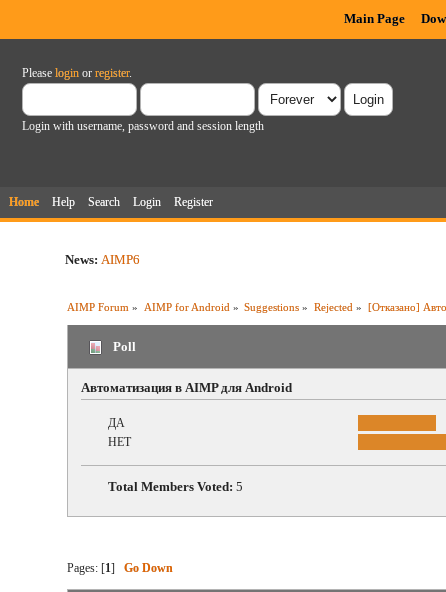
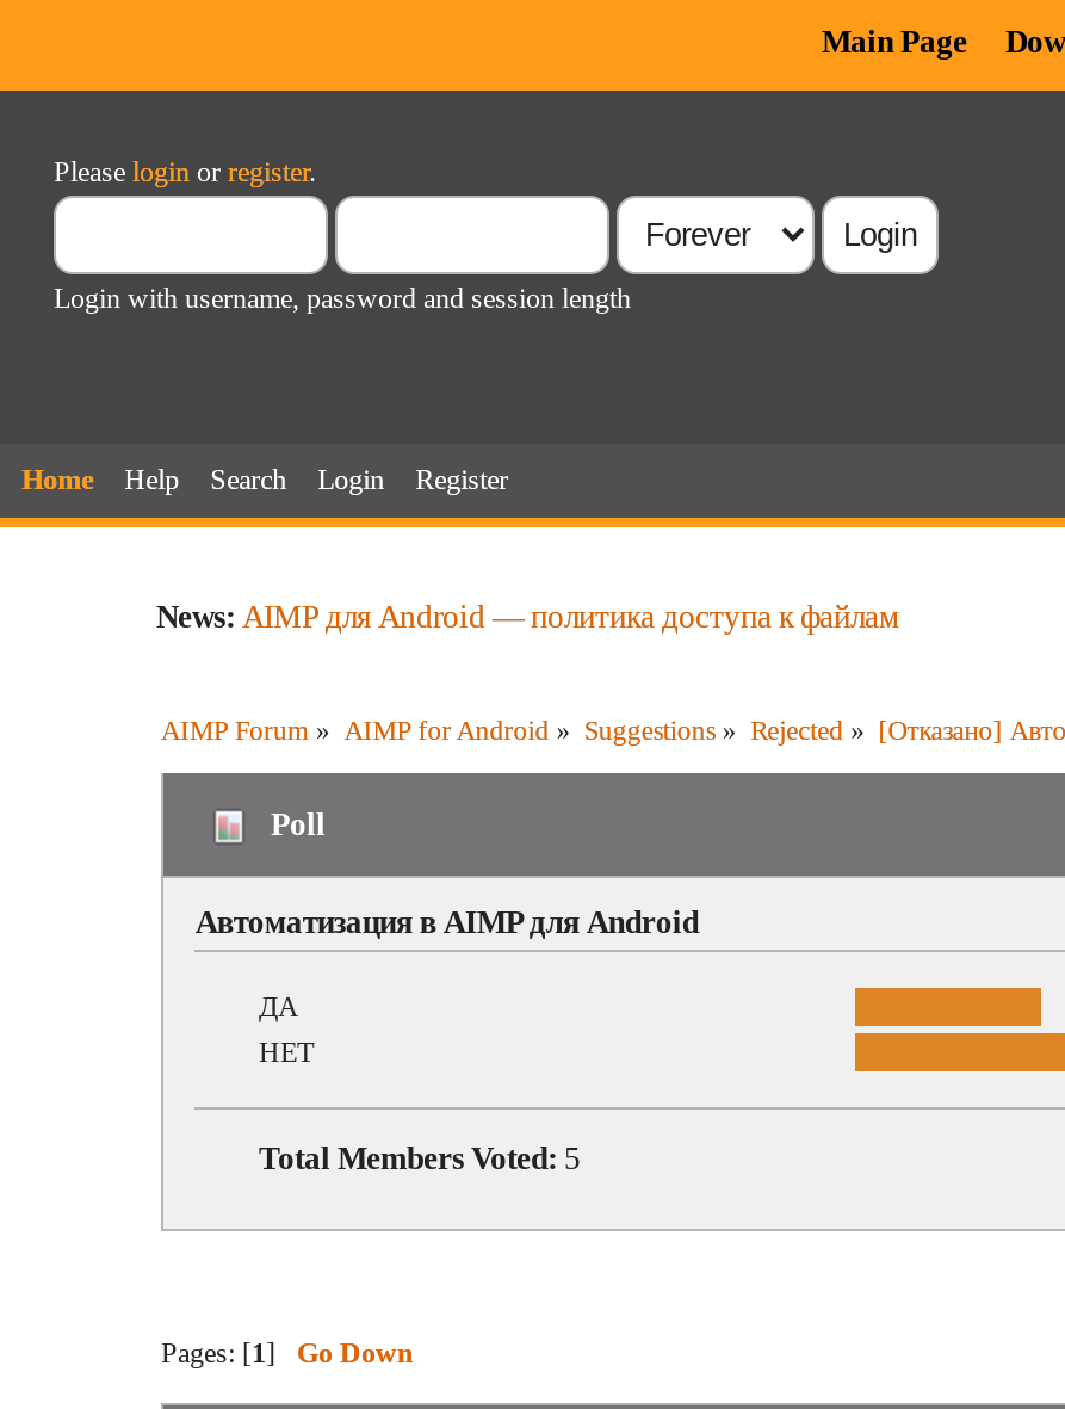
[65,252,140,267] News: AIMP6 -> [156,599,898,635] News: AIMP для Android — политика доступа к файлам

